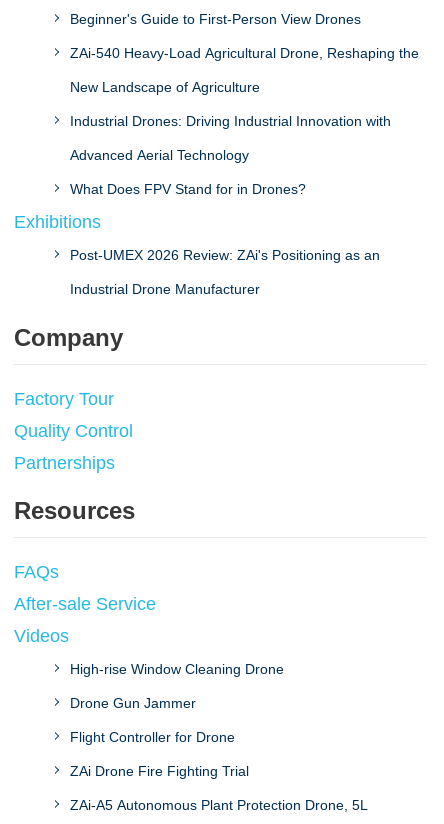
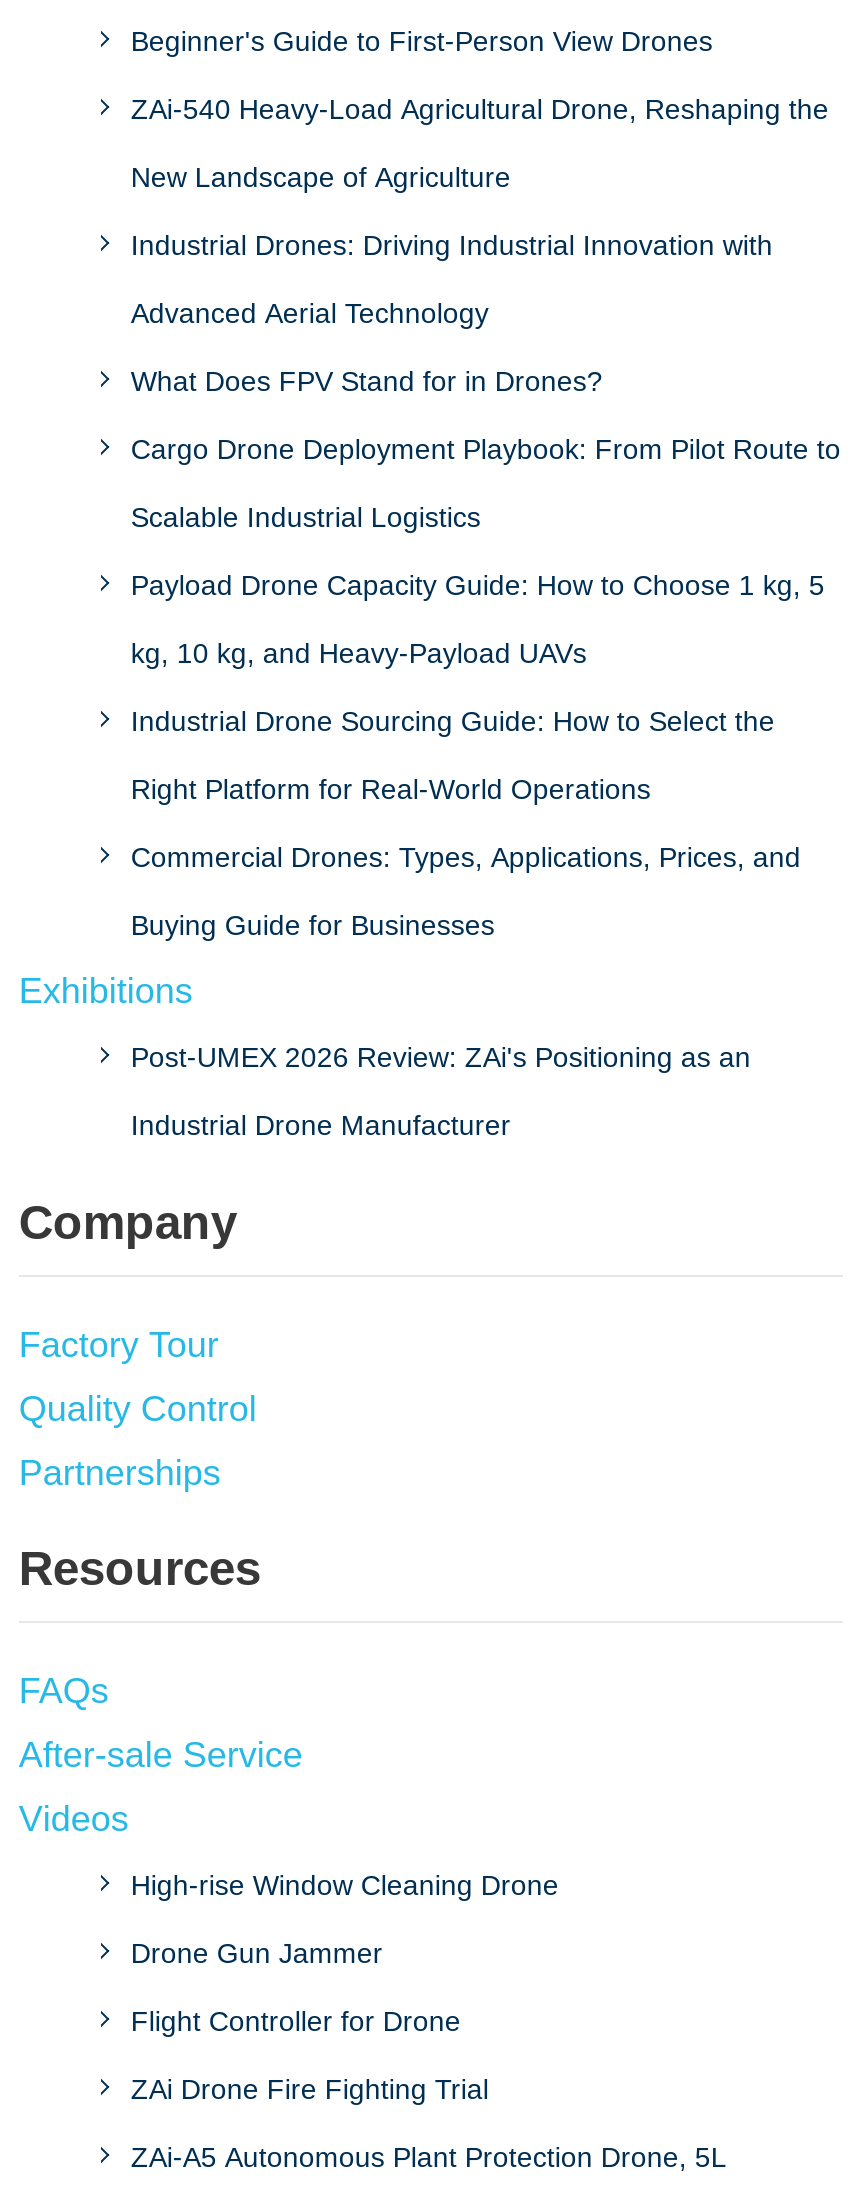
none -> [131,433,841,941] Cargo Drone Deployment Playbook: From Pilot Route to | Scalable Industrial Logistics | Payload Drone Capacity Guide: How to Choose 1 kg, 5 | kg, 10 kg, and Heavy-Payload UAVs | Industrial Drone Sourcing Guide: How to Select the | Right Platform for Real-World Operations | Commercial Drones: Types, Applications, Prices, and | Buying Guide for Businesses

